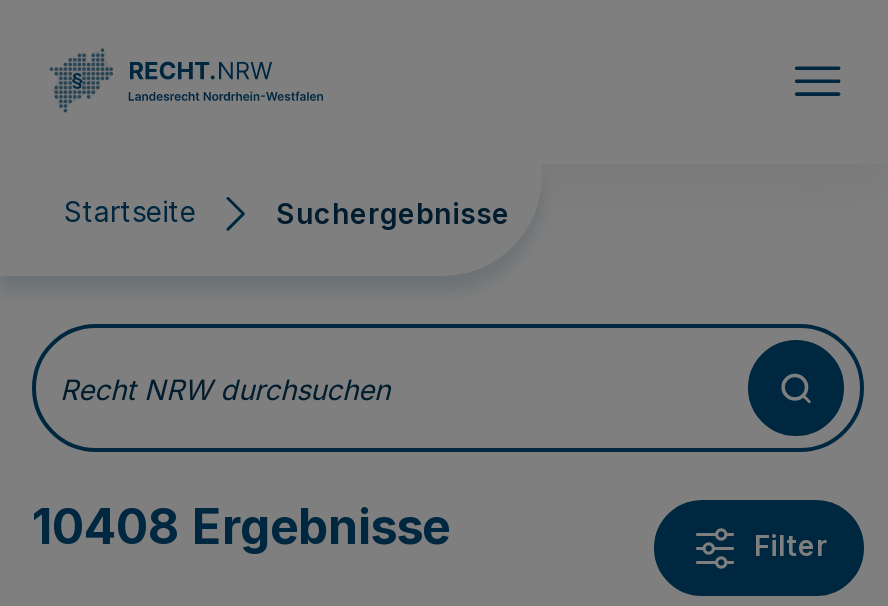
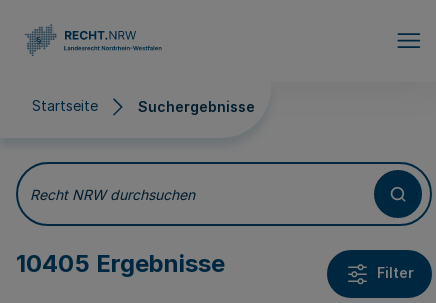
[32,498,450,556] 10408 Ergebnisse -> [16,249,225,278] 10405 Ergebnisse

